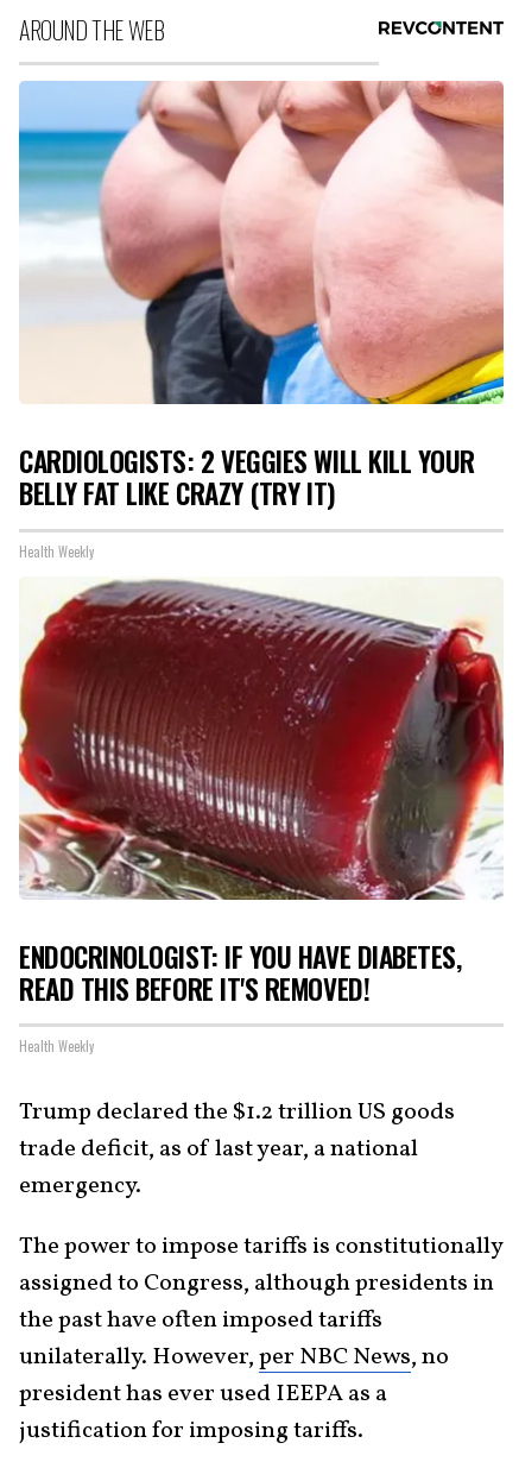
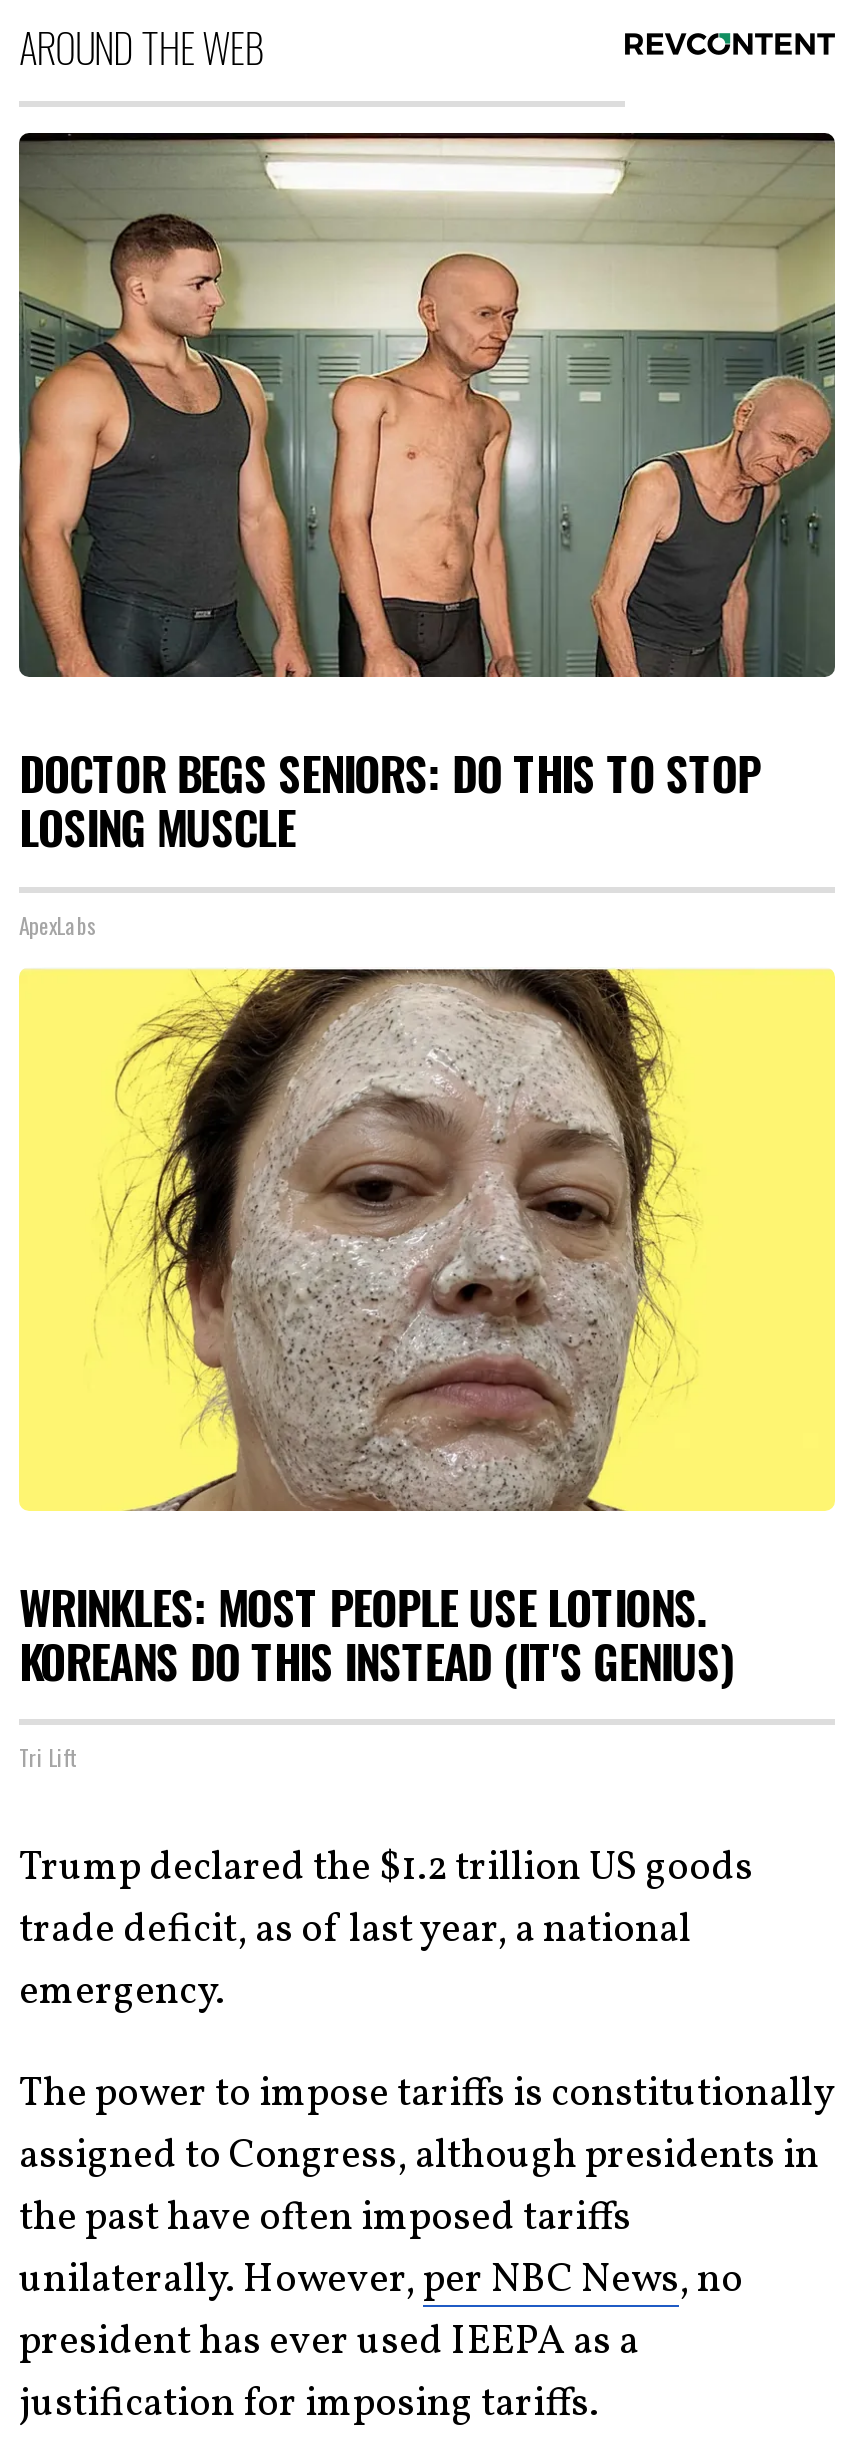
[18,80,505,513] [image] | CARDIOLOGISTS: 2 VEGGIES WILL KILL YOUR | BELLY FAT LIKE CRAZY (TRY IT) -> [17,131,837,861] [image] | DOCTOR BEGS SENIORS: DO THIS TO STOP | LOSING MUSCLE
[19,541,94,560] Health Weekly -> [19,908,97,940] ApexLabs
[18,578,505,1009] [image] | ENDOCRINOLOGIST: IF YOU HAVE DIABETES, | READ THIS BEFORE IT'S REMOVED! -> [17,967,837,1694] [image] | WRINKLES: MOST PEOPLE USE LOTIONS. | KOREANS DO THIS INSTEAD (IT'S GENIUS)
[19,1036,94,1055] Health Weekly -> [19,1741,75,1773] Tri Lift

